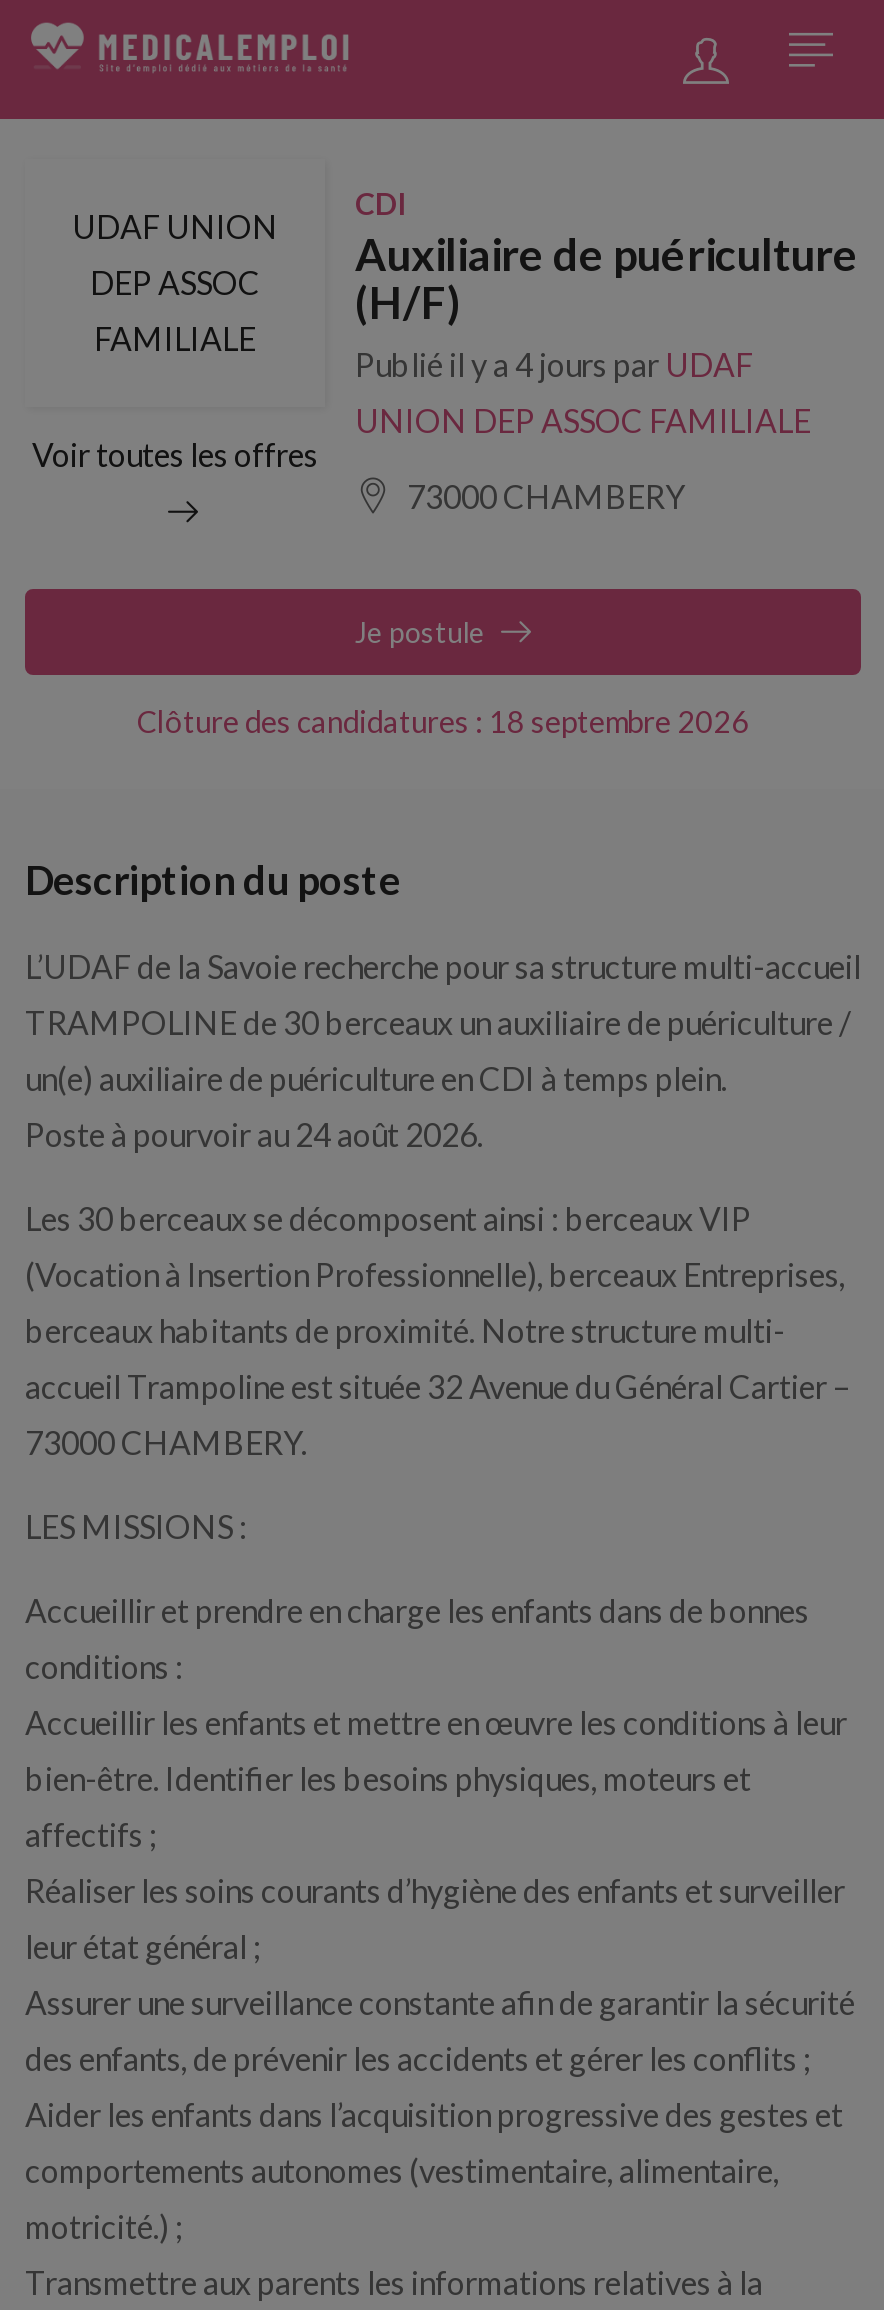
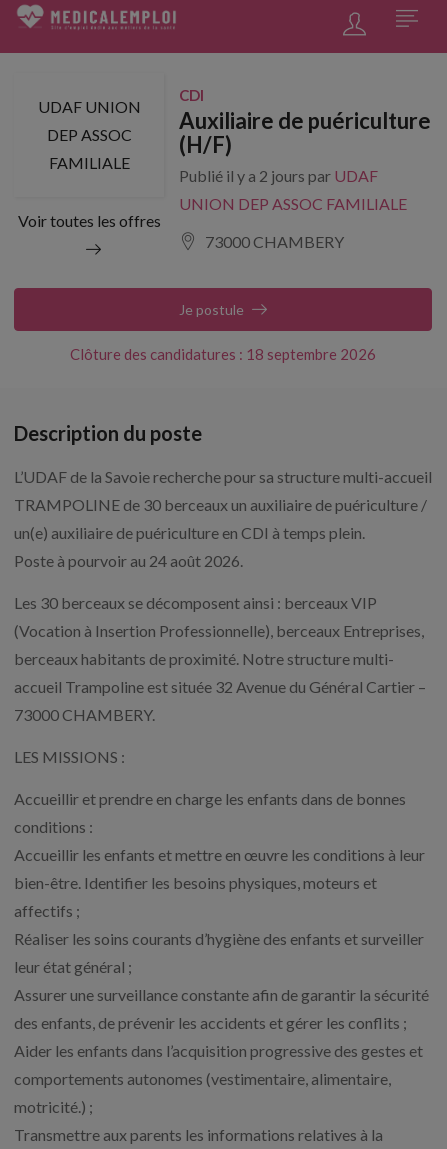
[355,344,753,382] Publié il y a 4 jours par UDAF -> [179,165,378,184] Publié il y a 2 jours par UDAF

